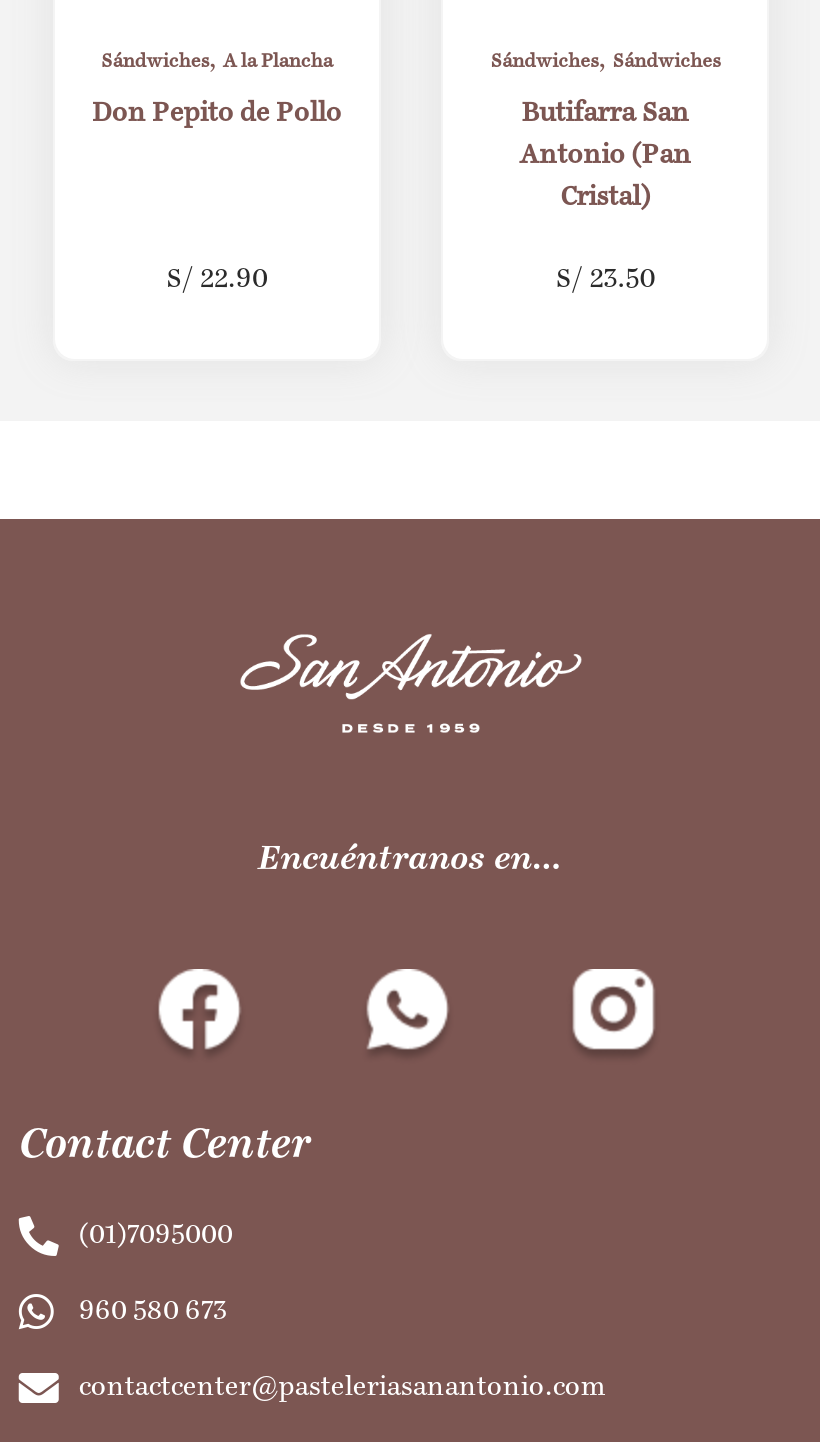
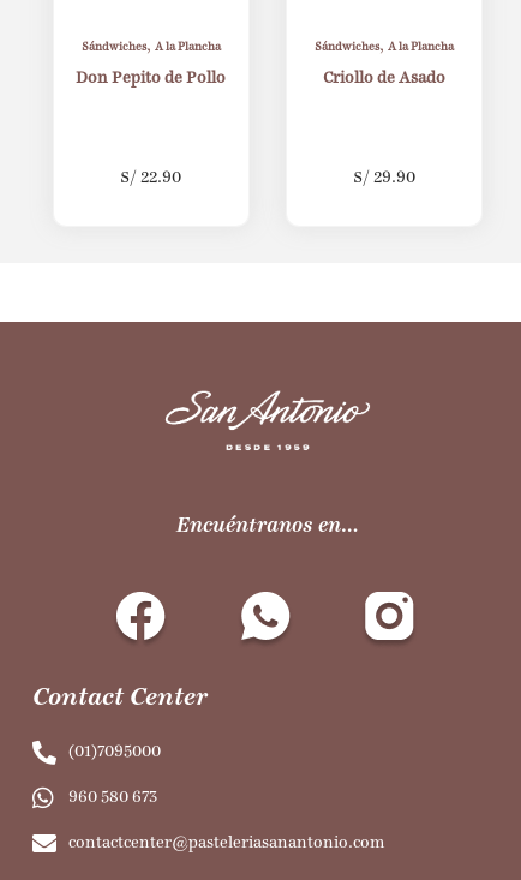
[490,45,720,75] Sándwiches, Sándwiches -> [315,37,454,55] Sándwiches, A la Plancha
[519,99,691,213] Butifarra San | Antonio (Pan | Cristal) -> [323,70,445,88] Criollo de Asado
[555,265,655,295] S/ 23.50 -> [353,169,415,187] S/ 29.90

